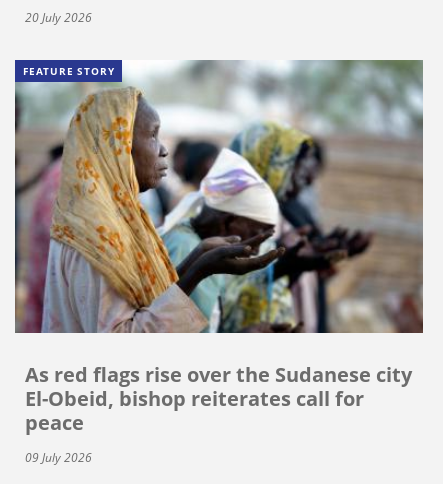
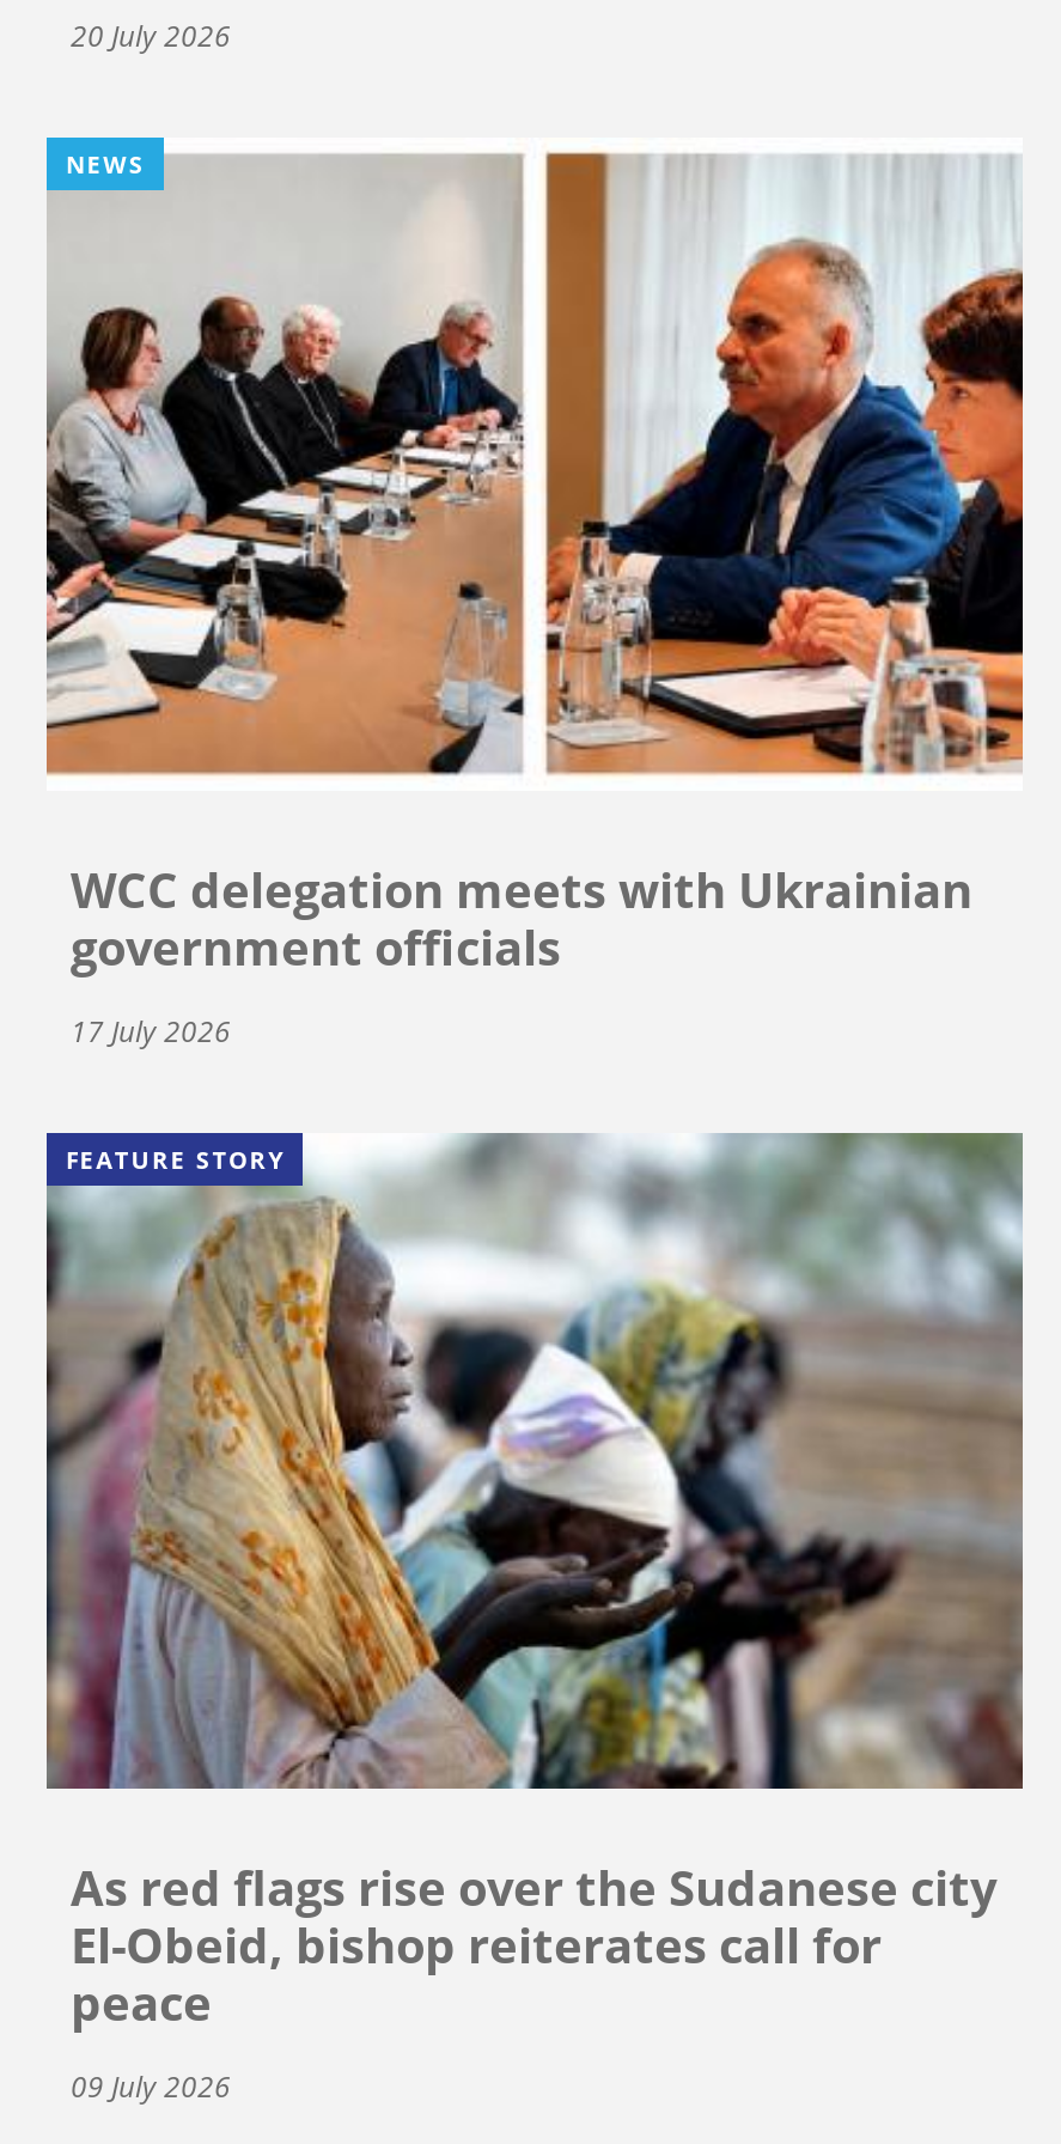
none -> [47,147,525,775] [image] | NEWS
none -> [71,151,1025,1053] [image] | WCC delegation meets with Ukrainian | government officials | 17 July 2026

